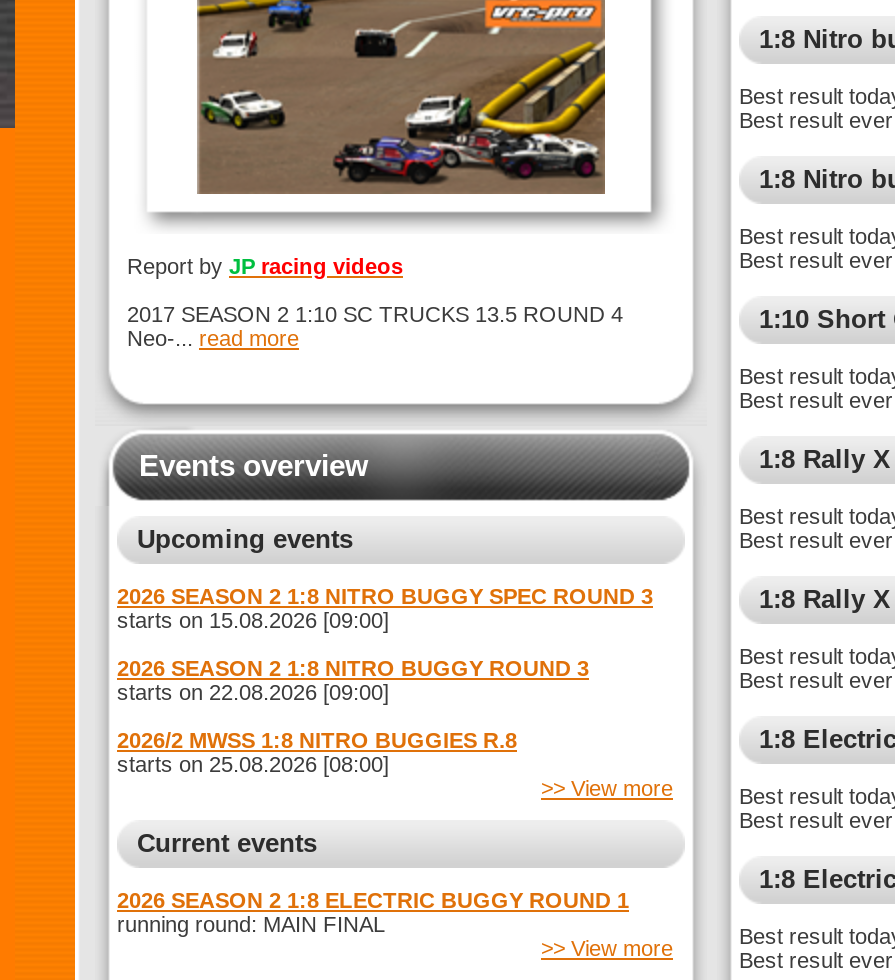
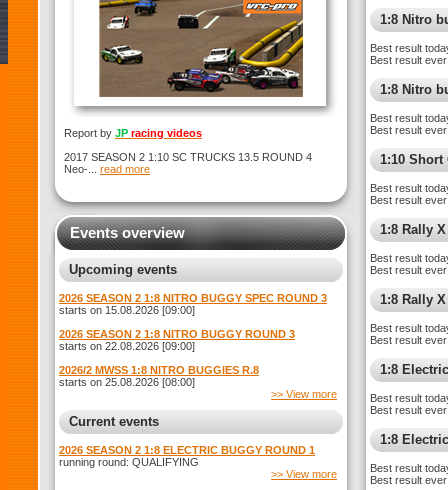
[117,912,385,936] running round: MAIN FINAL -> [59,456,199,468] running round: QUALIFYING

